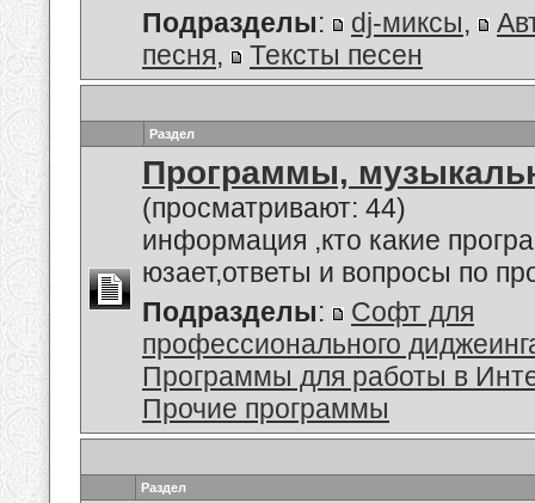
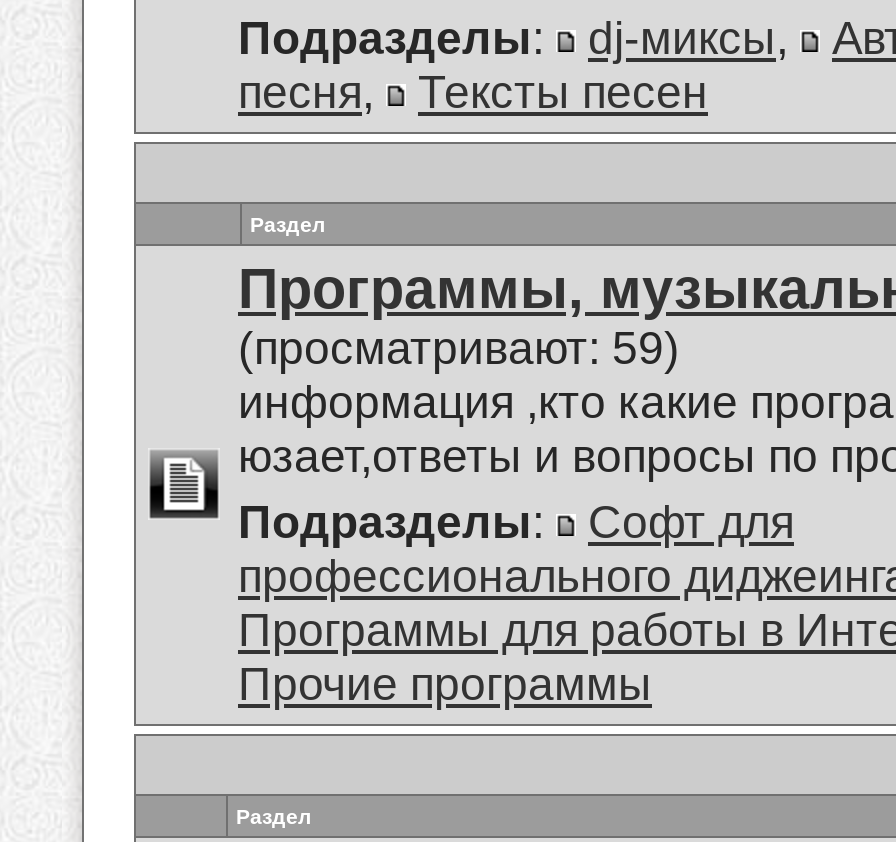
[142,192,406,223] (просматривают: 44) -> [238,322,680,374] (просматривают: 59)

